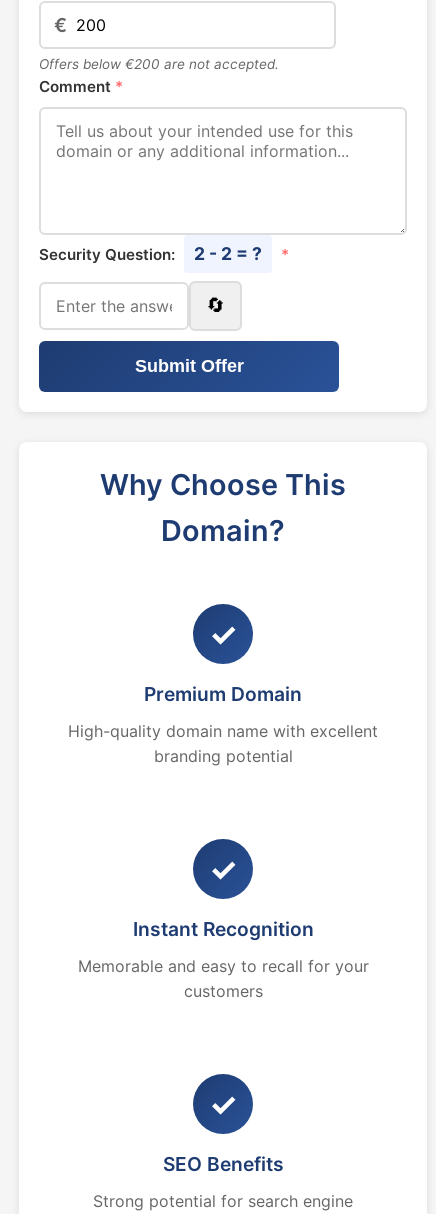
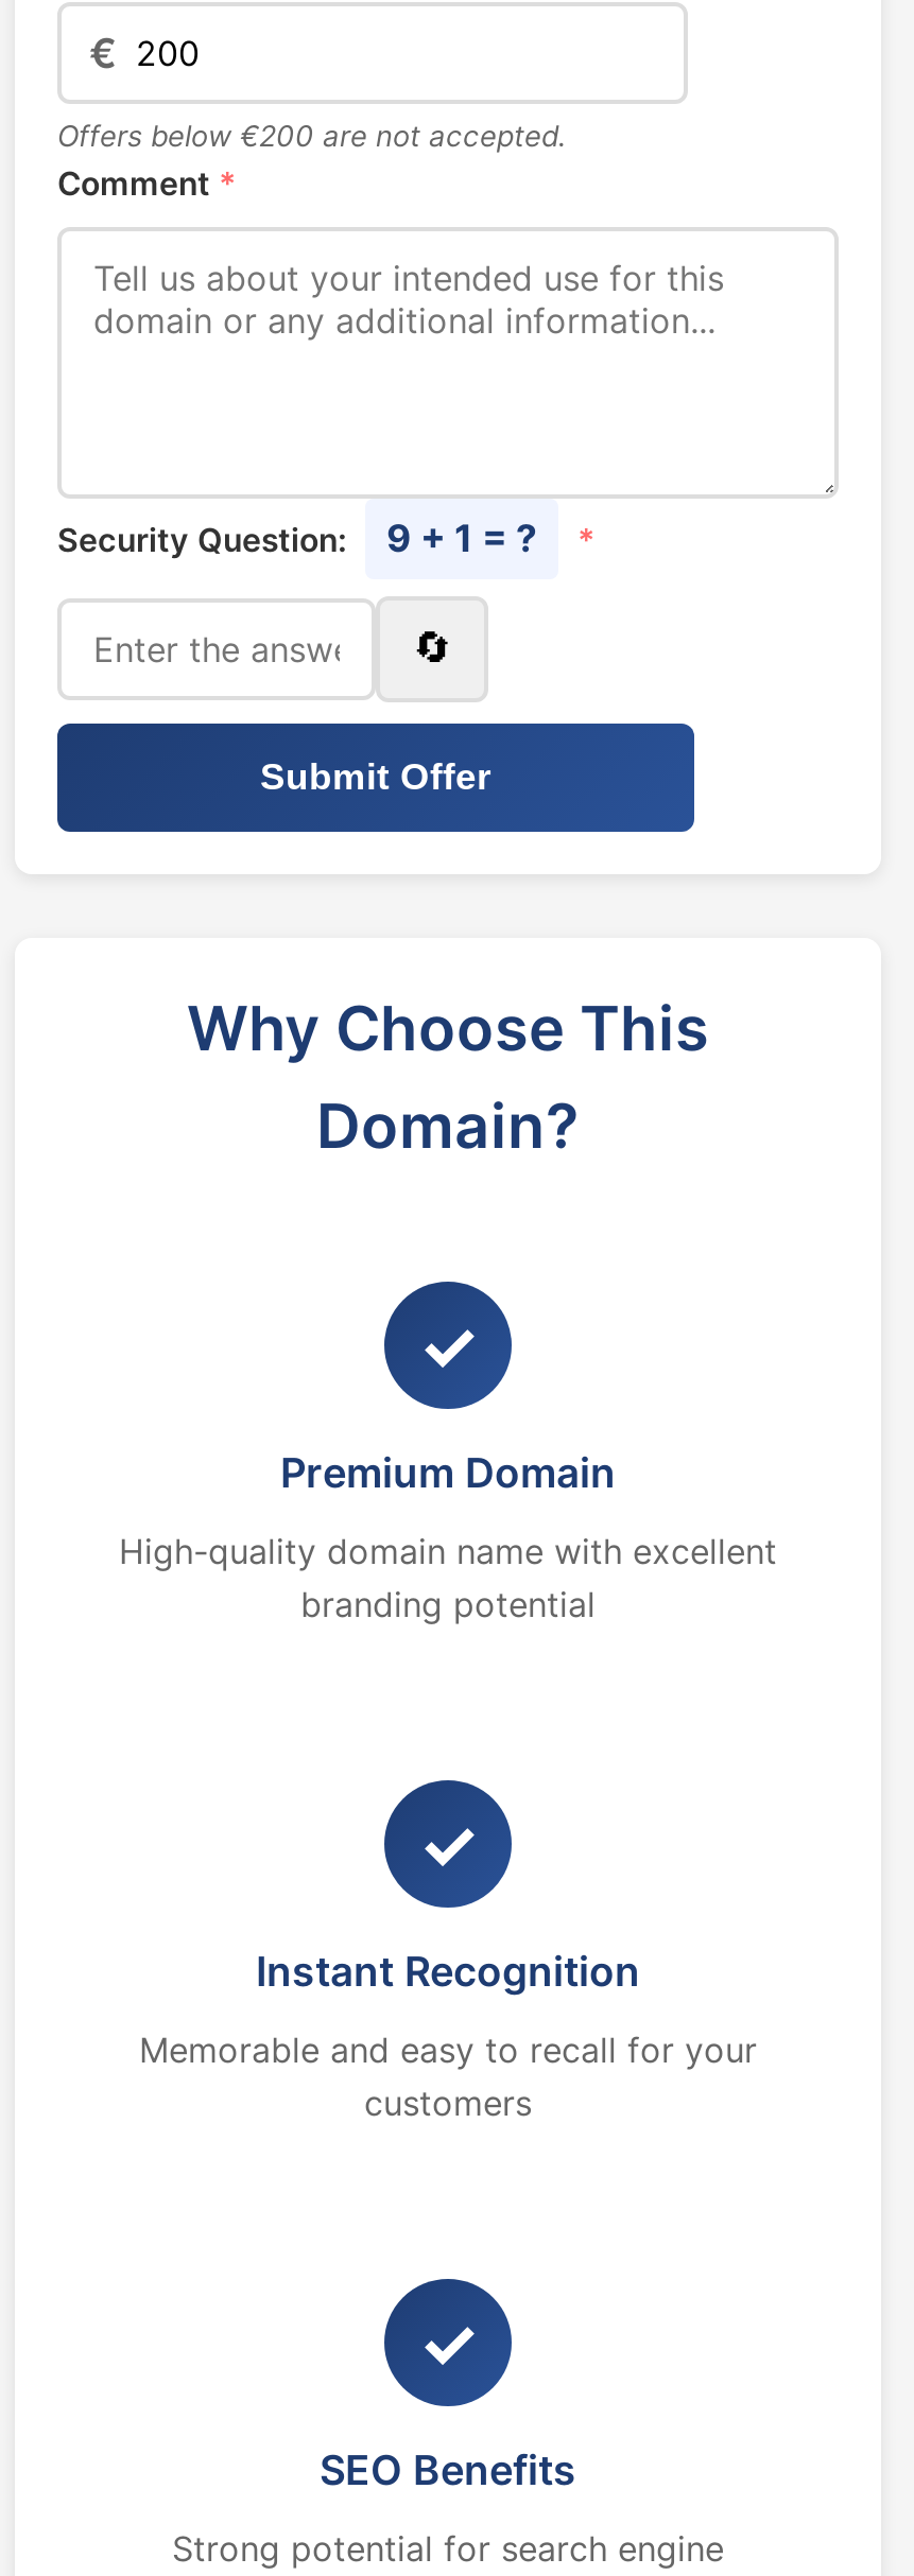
[194,243,262,264] 2 - 2 = ? -> [386,516,537,560] 9 + 1 = ?

